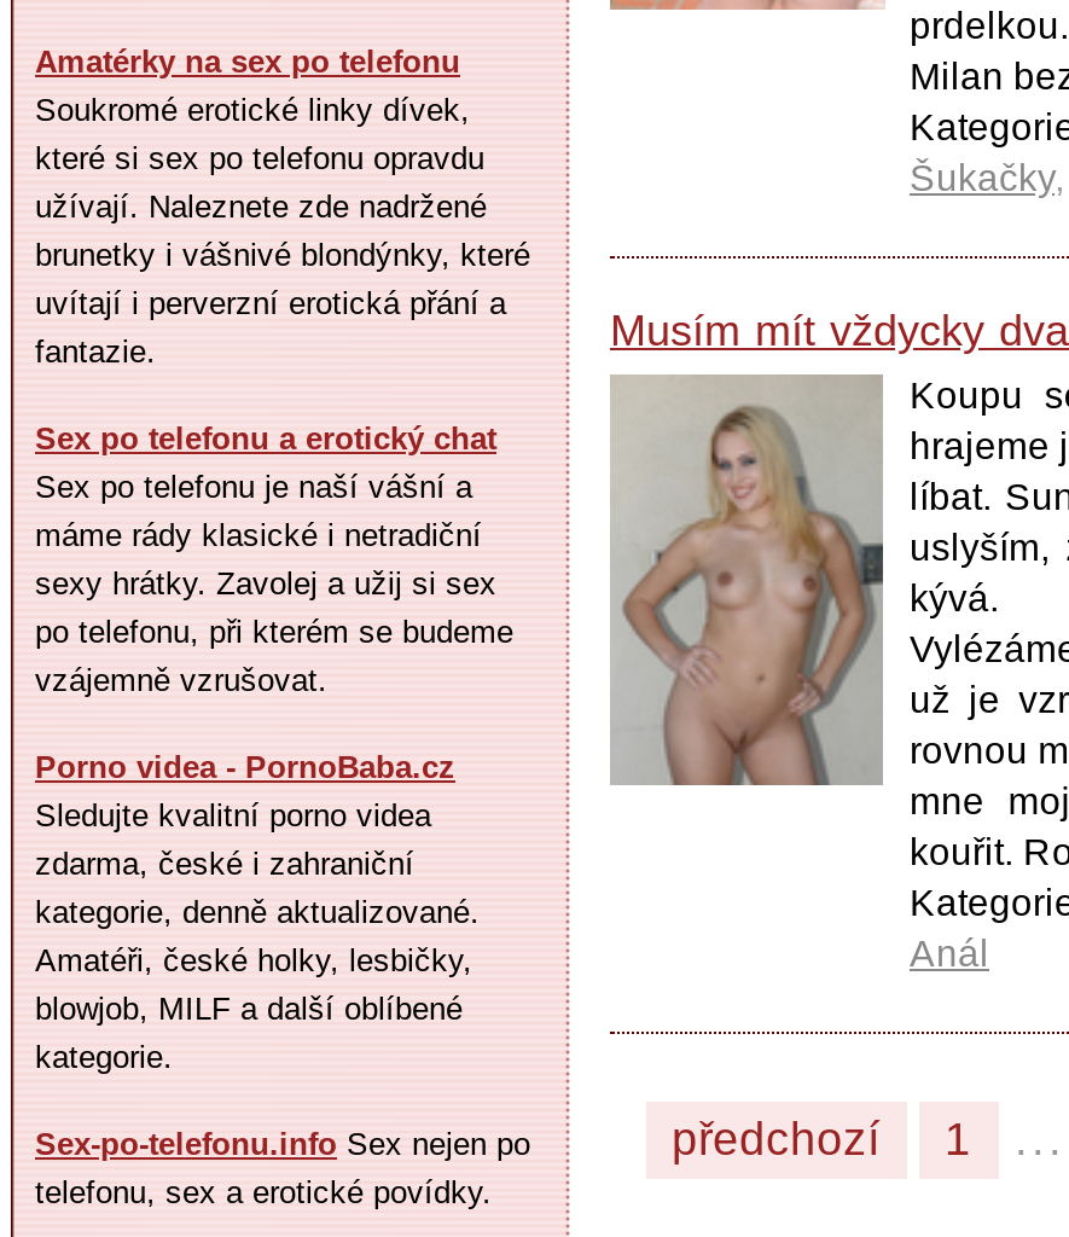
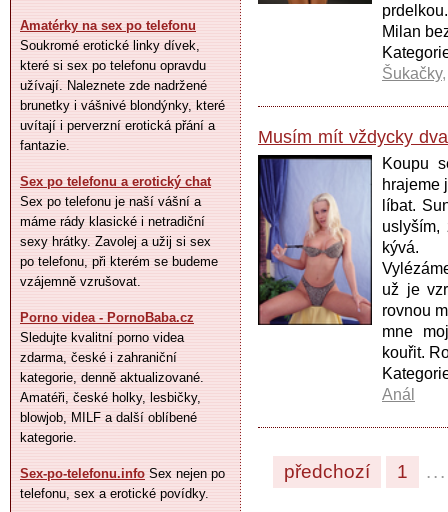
[610,374,885,788] [image] -> [257,154,373,326] [image]

